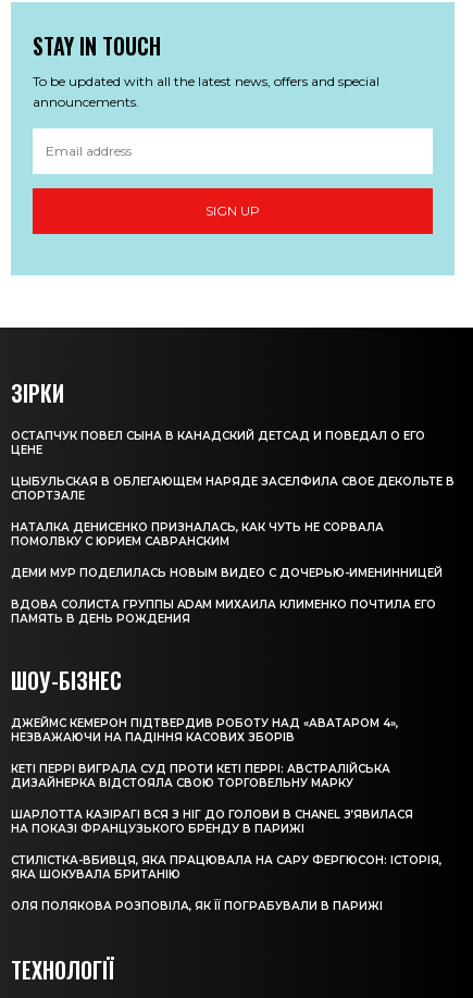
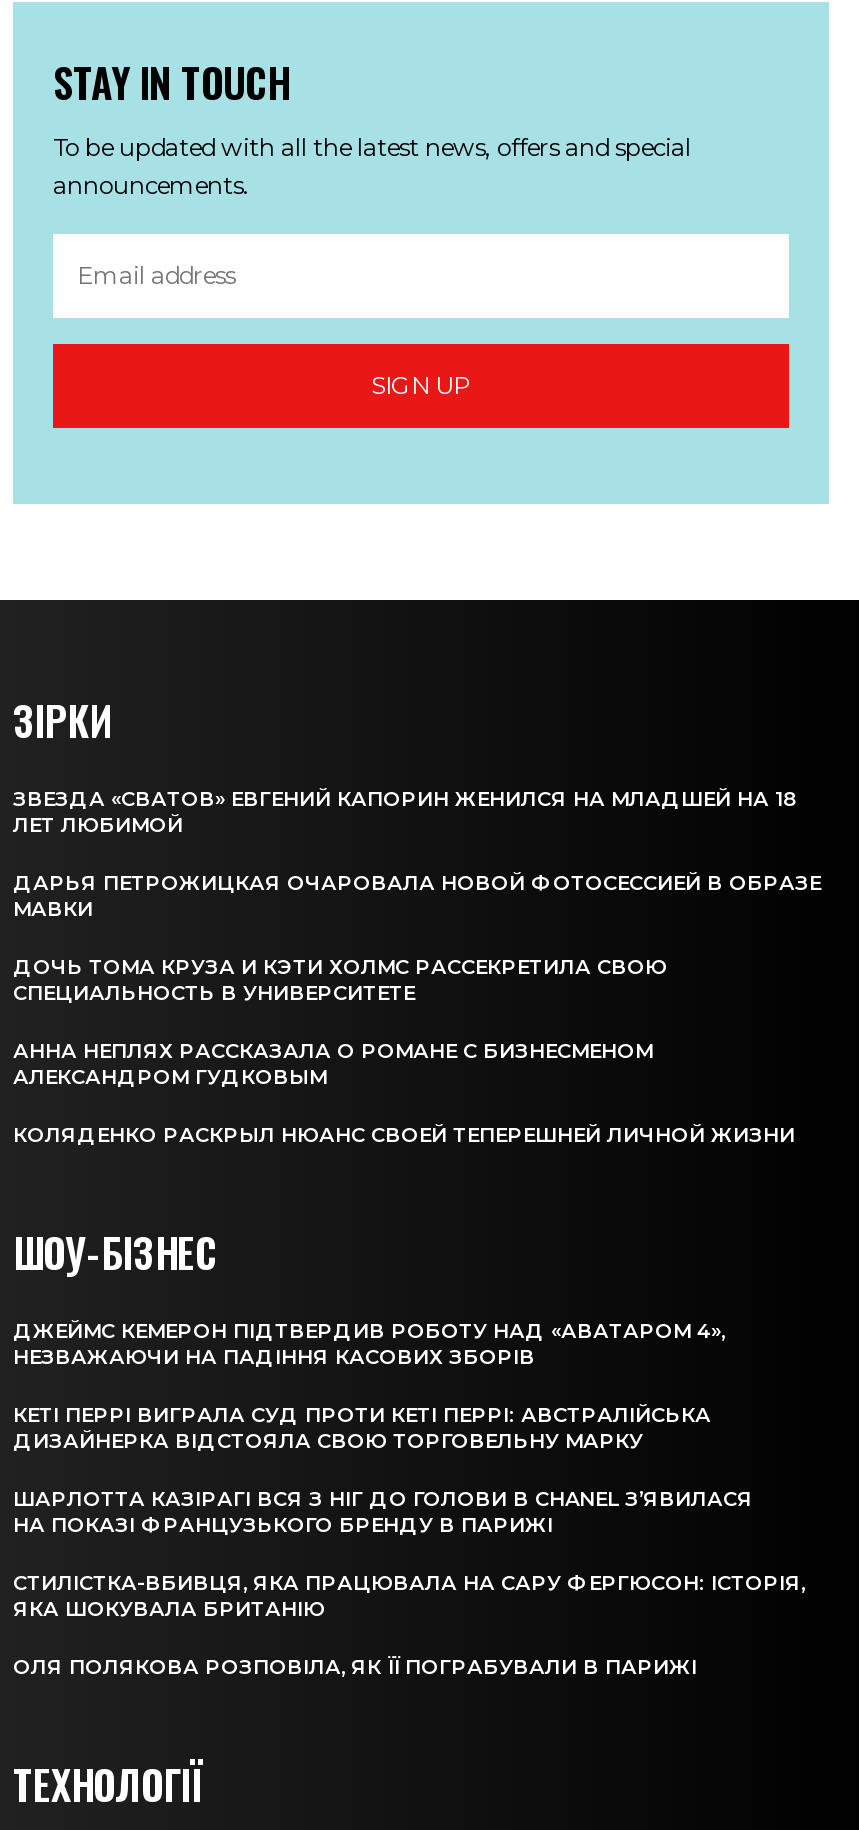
[11,428,425,457] ОСТАПЧУК ПОВЕЛ СЫНА В КАНАДСКИЙ ДЕТСАД И ПОВЕДАЛ О ЕГО | ЦЕНЕ -> [13,785,797,837] ЗВЕЗДА «СВАТОВ» ЕВГЕНИЙ КАПОРИН ЖЕНИЛСЯ НА МЛАДШЕЙ НА 18 | ЛЕТ ЛЮБИМОЙ
[11,474,455,502] ЦЫБУЛЬСКАЯ В ОБЛЕГАЮЩЕМ НАРЯДЕ ЗАСЕЛФИЛА СВОЕ ДЕКОЛЬТЕ В | СПОРТЗАЛЕ -> [13,869,821,921] ДАРЬЯ ПЕТРОЖИЦКАЯ ОЧАРОВАЛА НОВОЙ ФОТОСЕССИЕЙ В ОБРАЗЕ | МАВКИ
[11,520,384,548] НАТАЛКА ДЕНИСЕНКО ПРИЗНАЛАСЬ, КАК ЧУТЬ НЕ СОРВАЛА | ПОМОЛВКУ С ЮРИЕМ САВРАНСКИМ -> [13,953,667,1005] ДОЧЬ ТОМА КРУЗА И КЭТИ ХОЛМС РАССЕКРЕТИЛА СВОЮ | СПЕЦИАЛЬНОСТЬ В УНИВЕРСИТЕТЕ
[11,565,443,580] ДЕМИ МУР ПОДЕЛИЛАСЬ НОВЫМ ВИДЕО С ДОЧЕРЬЮ-ИМЕНИННИЦЕЙ -> [13,1037,653,1089] АННА НЕПЛЯХ РАССКАЗАЛА О РОМАНЕ С БИЗНЕСМЕНОМ | АЛЕКСАНДРОМ ГУДКОВЫМ
[11,597,436,625] ВДОВА СОЛИСТА ГРУППЫ ADAM МИХАИЛА КЛИМЕНКО ПОЧТИЛА ЕГО | ПАМЯТЬ В ДЕНЬ РОЖДЕНИЯ -> [13,1121,795,1147] КОЛЯДЕНКО РАСКРЫЛ НЮАНС СВОЕЙ ТЕПЕРЕШНЕЙ ЛИЧНОЙ ЖИЗНИ

